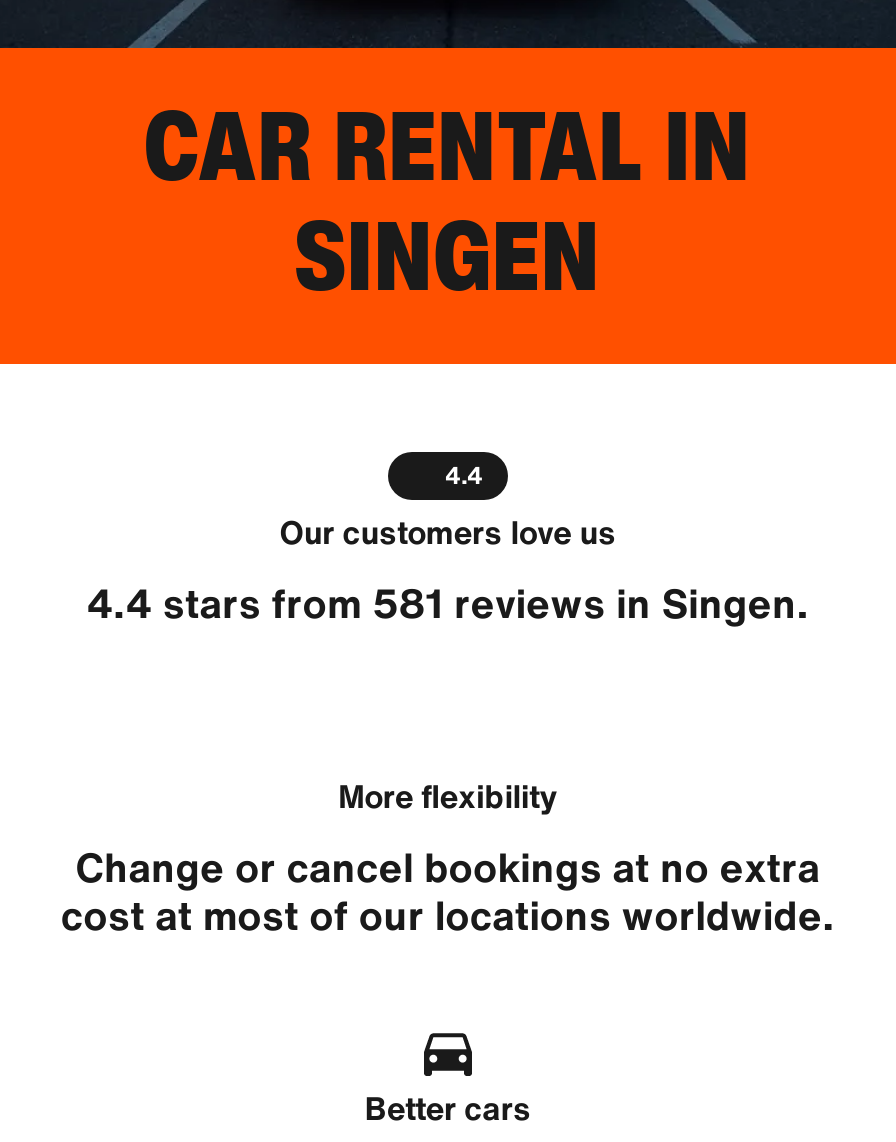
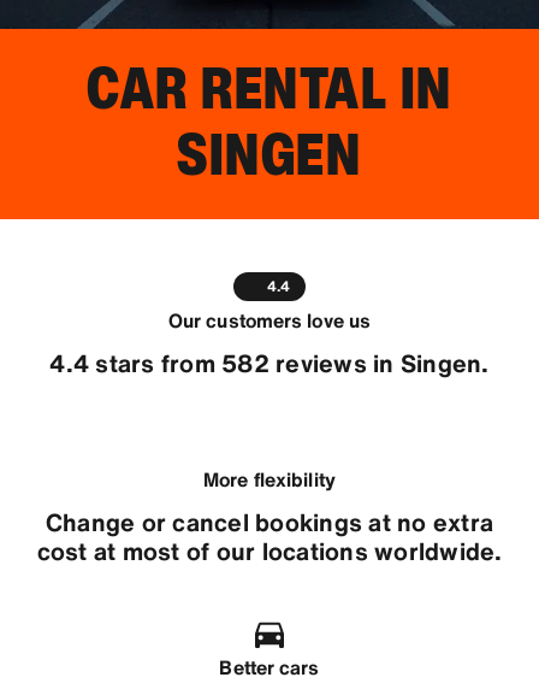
[87,574,809,632] 4.4 stars from 581 reviews in Singen. -> [50,346,489,381] 4.4 stars from 582 reviews in Singen.

